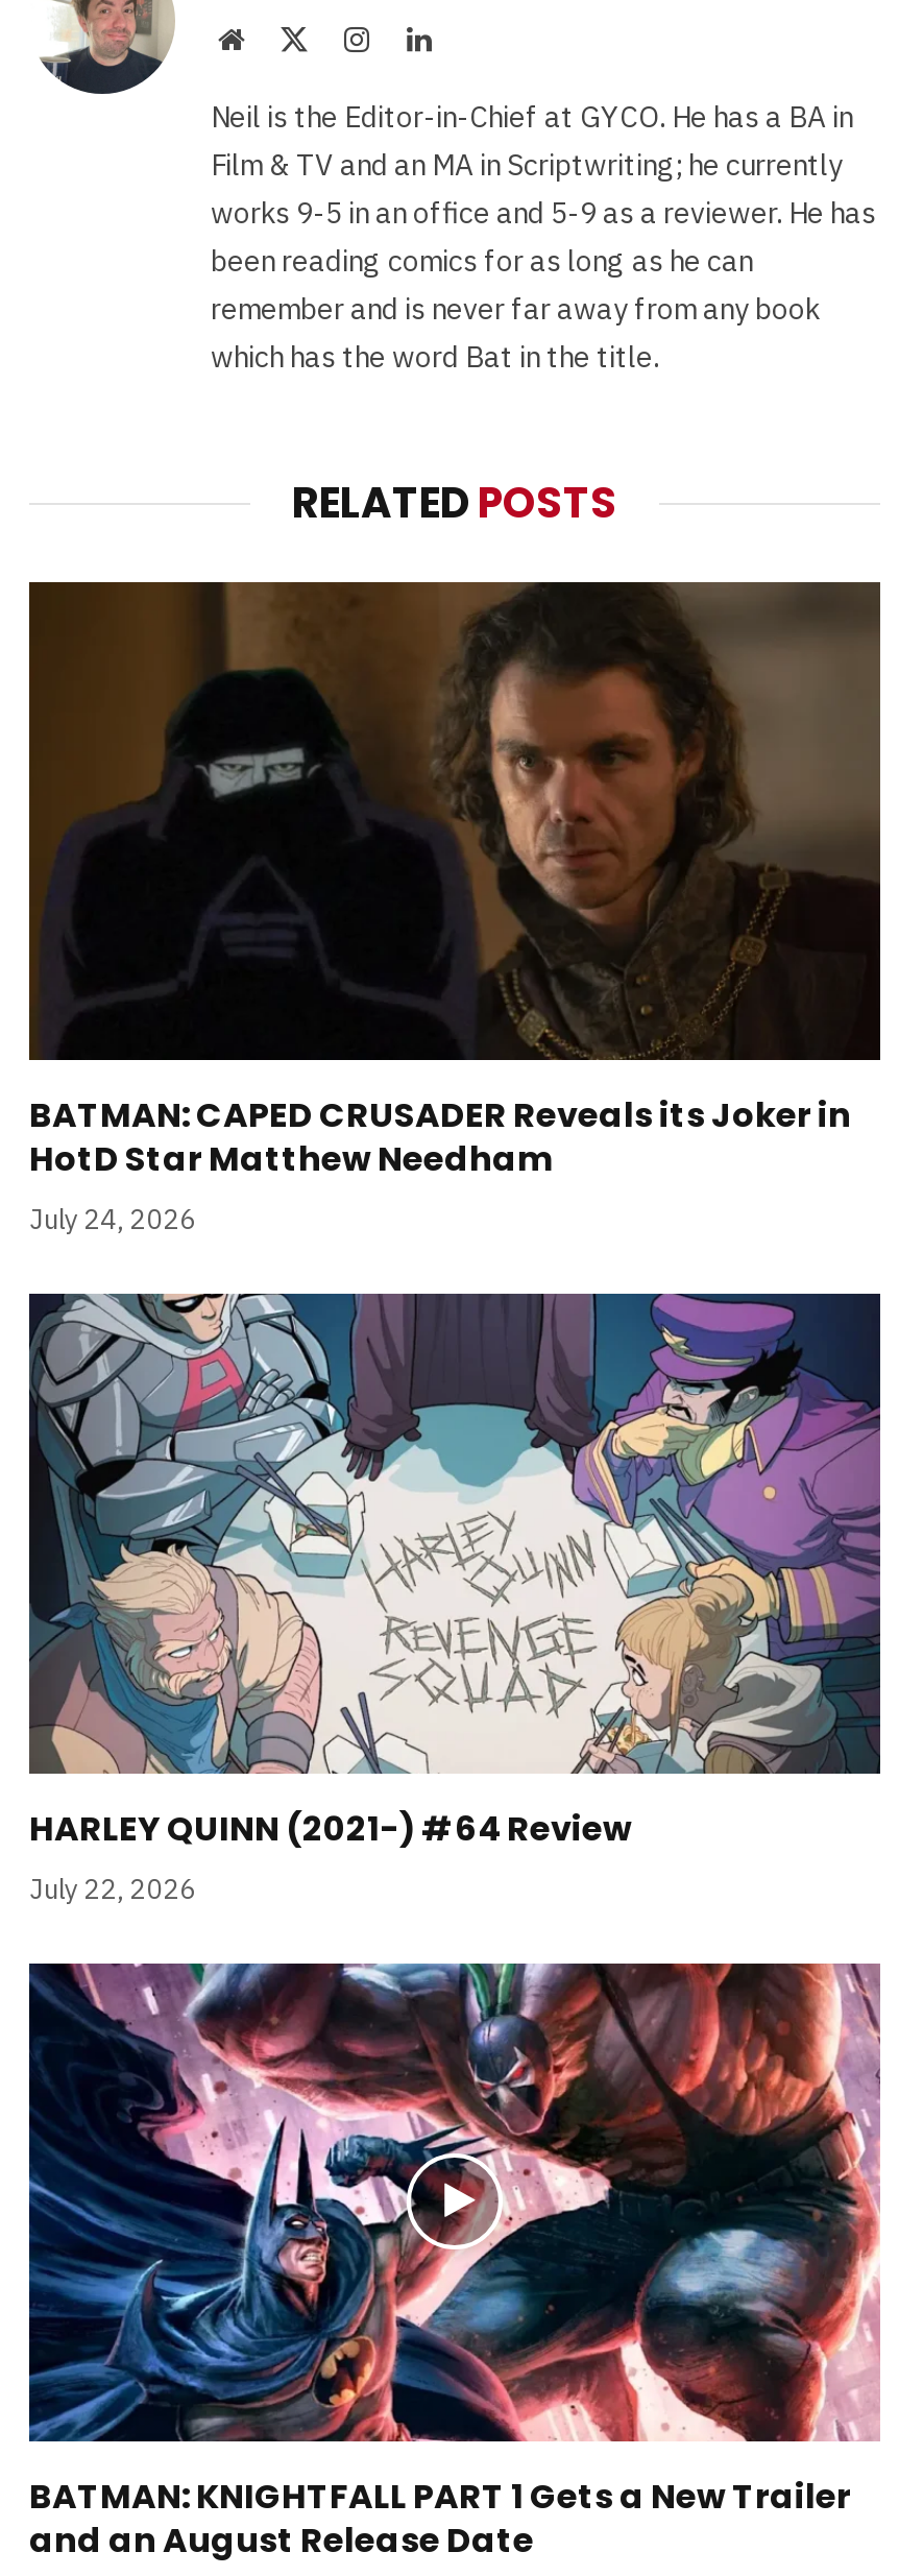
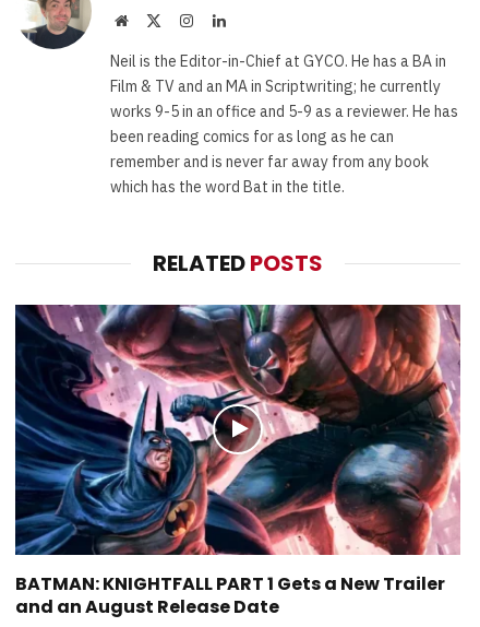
[27,580,882,1238] [image] | BATMAN: CAPED CRUSADER Reveals its Joker in | HotD Star Matthew Needham | July 24, 2026 -> none
[27,1292,882,1906] [image] | HARLEY QUINN (2021-) #64 Review | July 22, 2026 -> none

